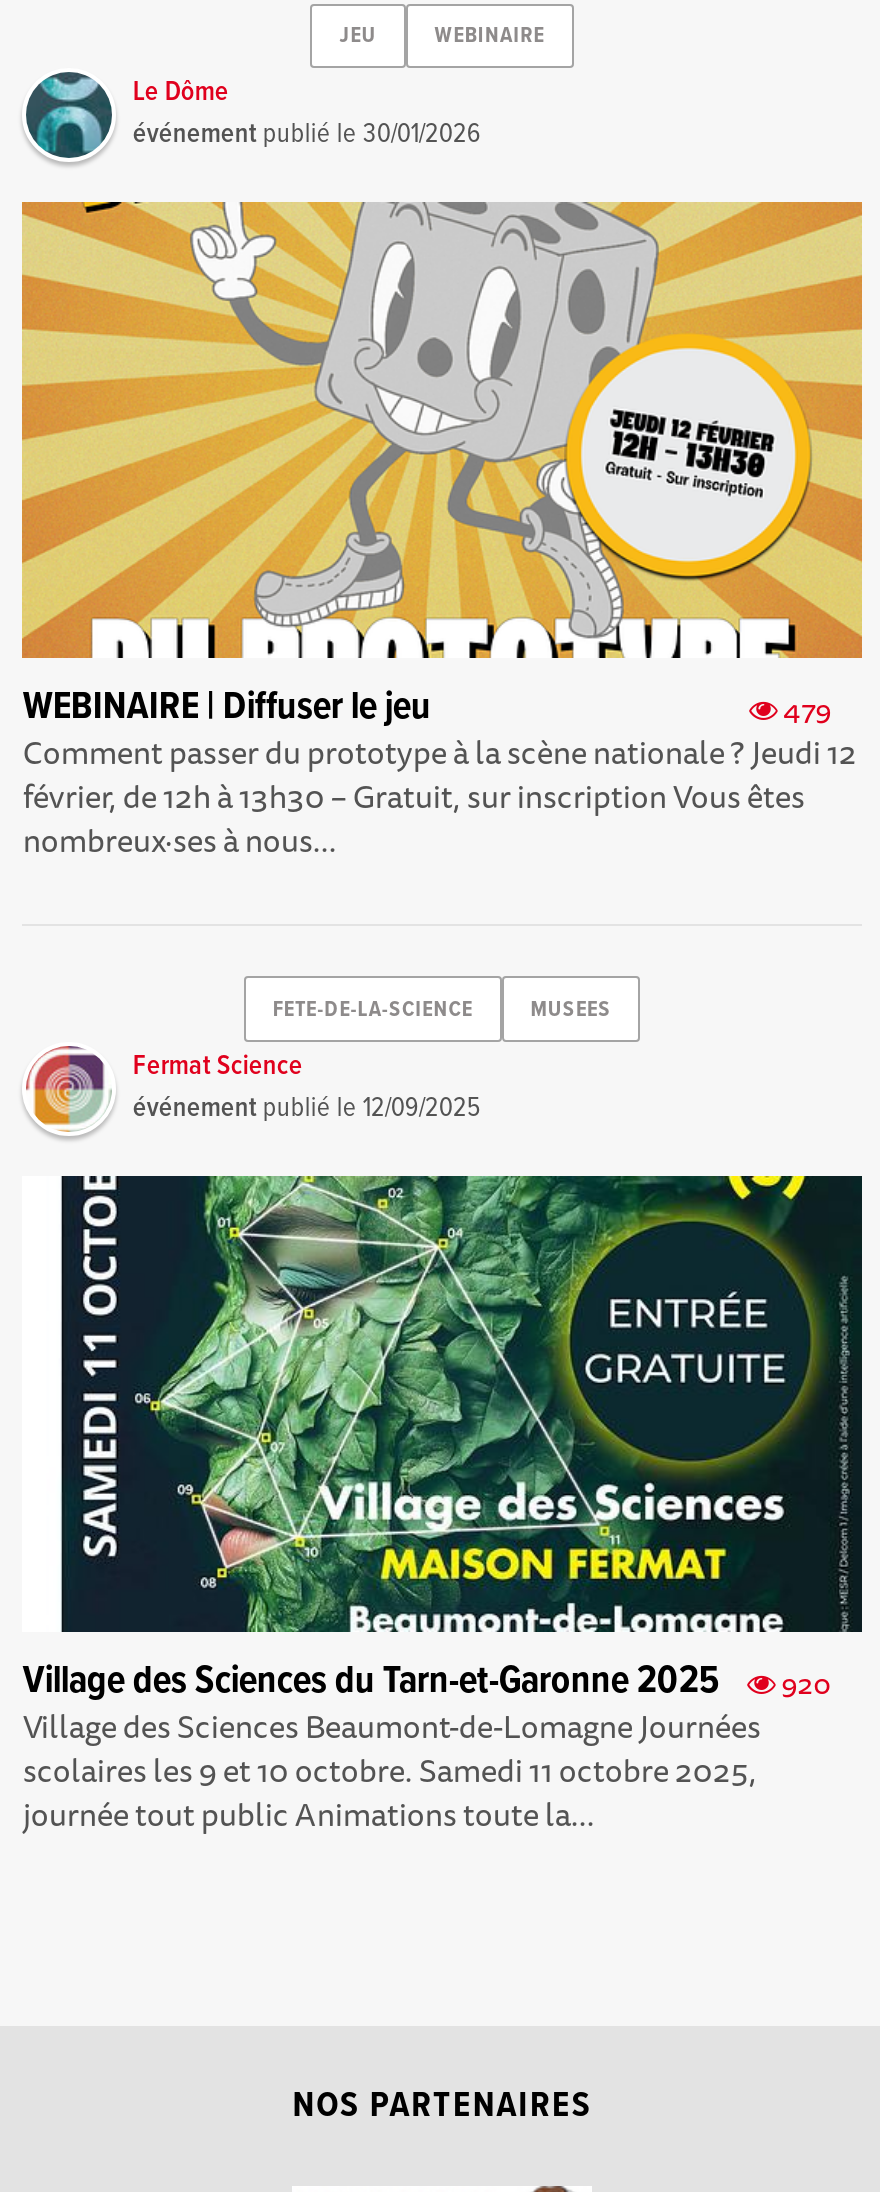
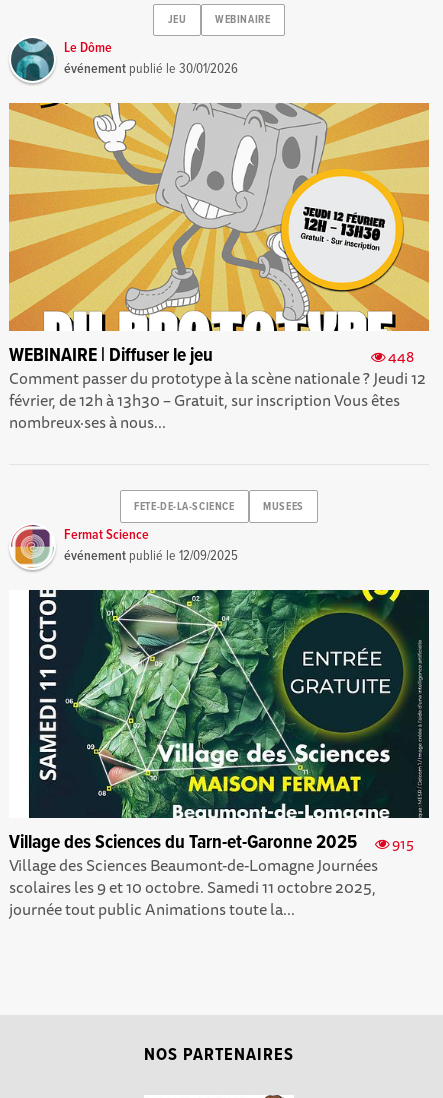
[777,687,831,733] 479 -> [385,345,414,368] 448
[23,1656,831,1708] Village des Sciences du Tarn-et-Garonne 2025 920 -> [9,830,414,856] Village des Sciences du Tarn-et-Garonne 2025 915

